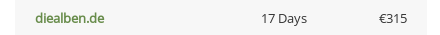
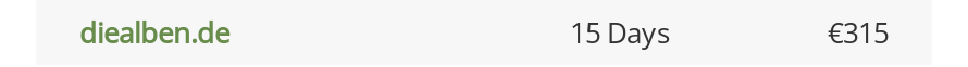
[260,9,306,27] 17 Days -> [570,13,670,52] 15 Days

